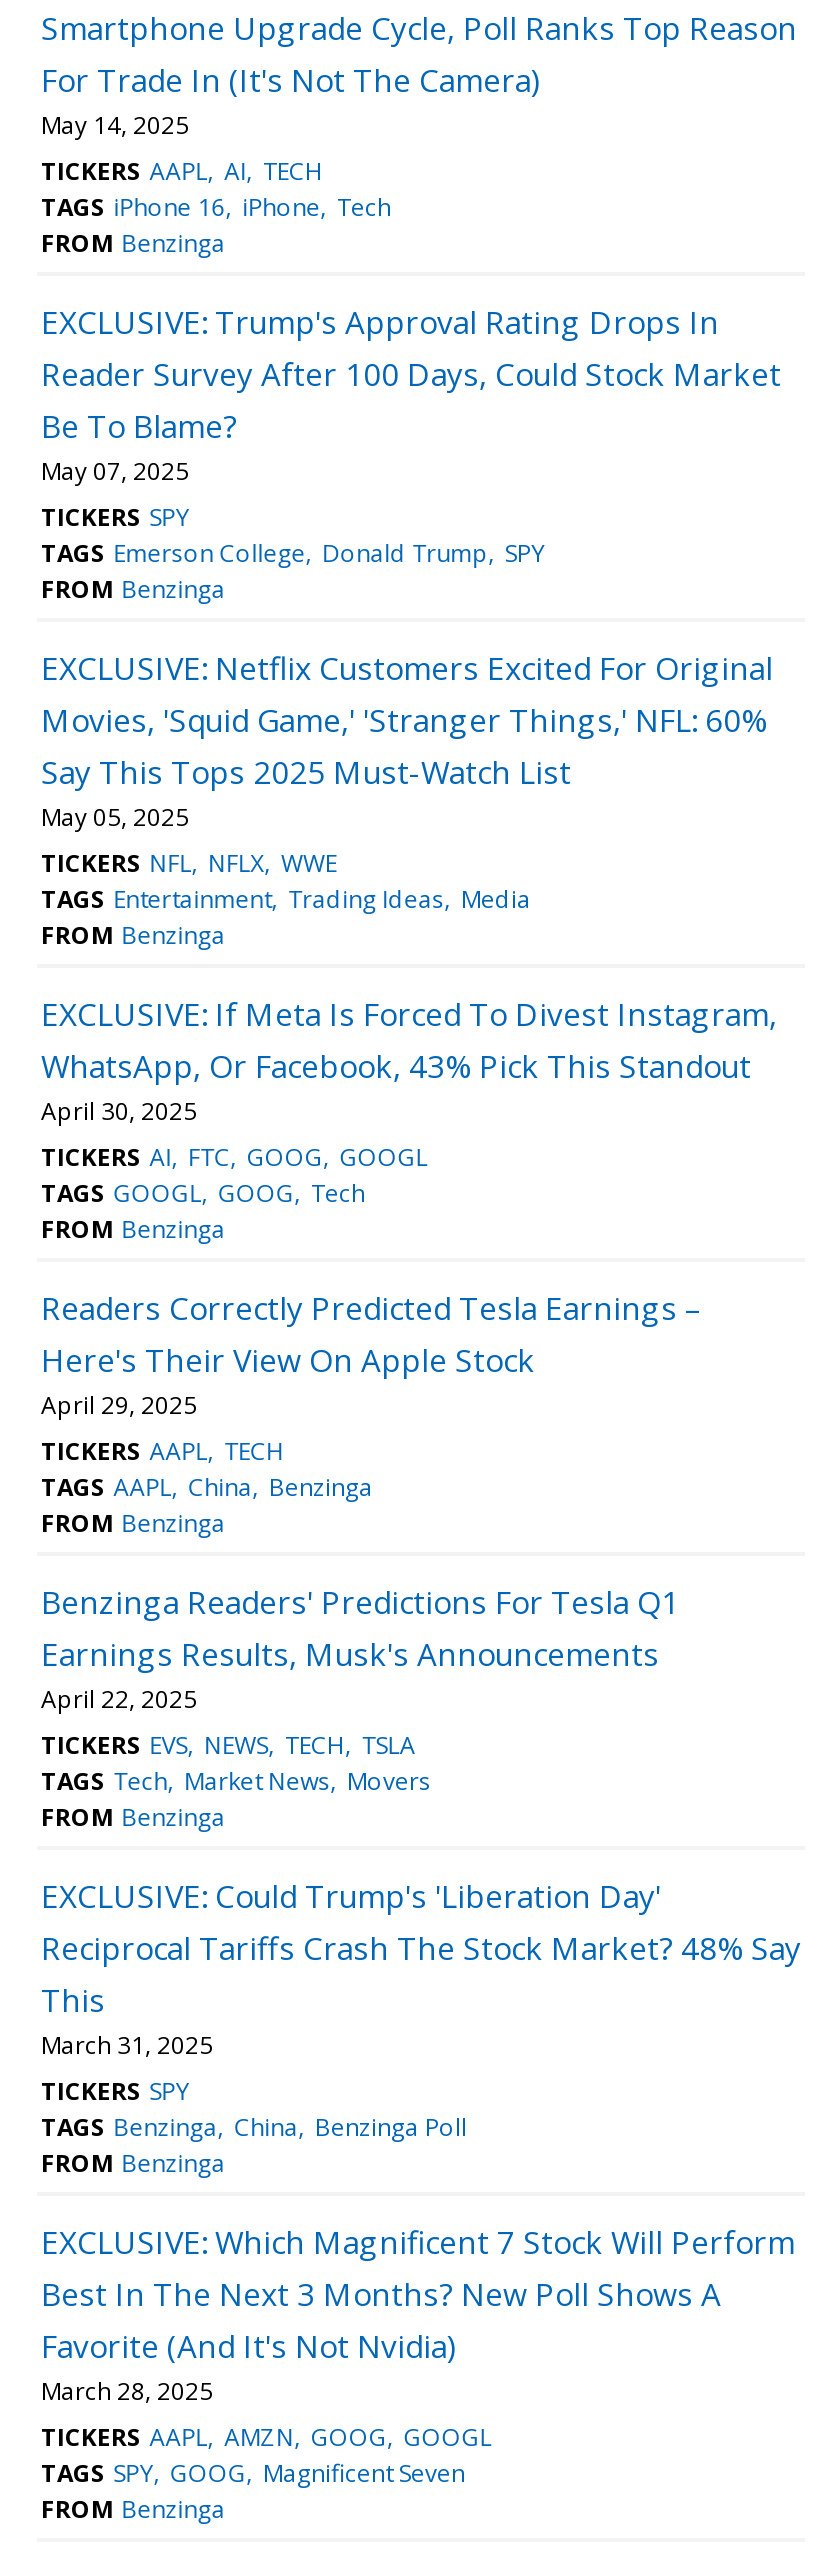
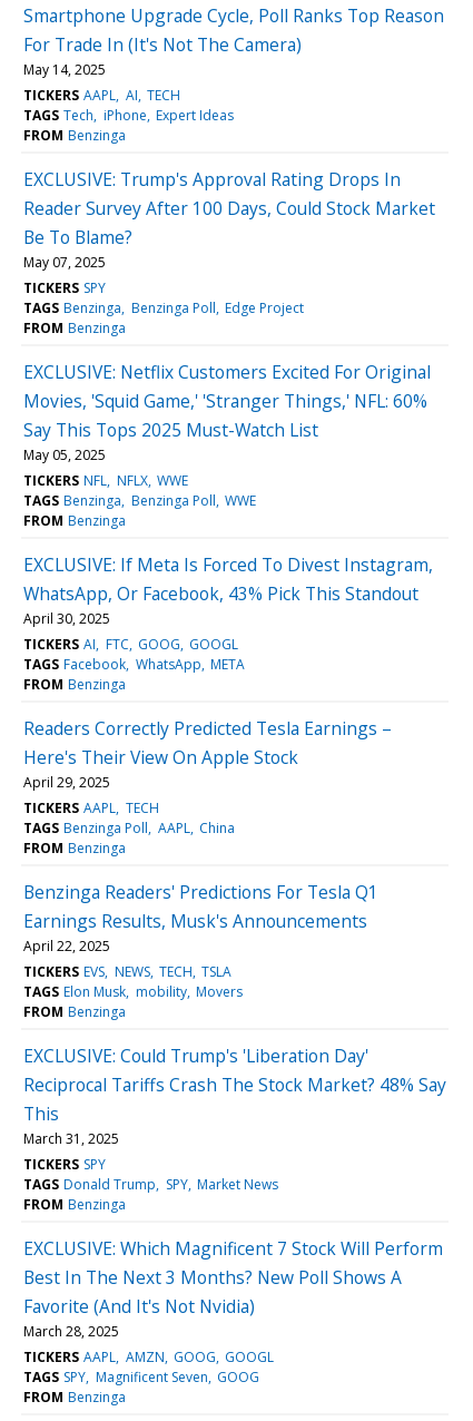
[41,190,391,224] TAGS iPhone 16 iPhone Tech -> [23,106,234,125] TAGS Tech iPhone Expert Ideas
[41,536,545,570] TAGS Emerson College Donald Trump SPY -> [23,298,304,317] TAGS Benzinga Benzinga Poll Edge Project
[41,882,531,916] TAGS Entertainment Trading Ideas Media -> [23,491,256,510] TAGS Benzinga Benzinga Poll WWE
[41,1176,365,1210] TAGS GOOGL GOOG Tech -> [23,655,245,674] TAGS Facebook WhatsApp META
[41,1470,373,1504] TAGS AAPL China Benzinga -> [23,818,235,837] TAGS Benzinga Poll AAPL China
[41,1764,431,1798] TAGS Tech Market News Movers -> [23,982,243,1001] TAGS Elon Musk mobility Movers
[41,2110,467,2144] TAGS Benzinga China Benzinga Poll -> [23,1175,278,1194] TAGS Donald Trump SPY Market News
[41,2456,465,2490] TAGS SPY GOOG Magnificent Seven -> [23,1367,259,1386] TAGS SPY Magnificent Seven GOOG

